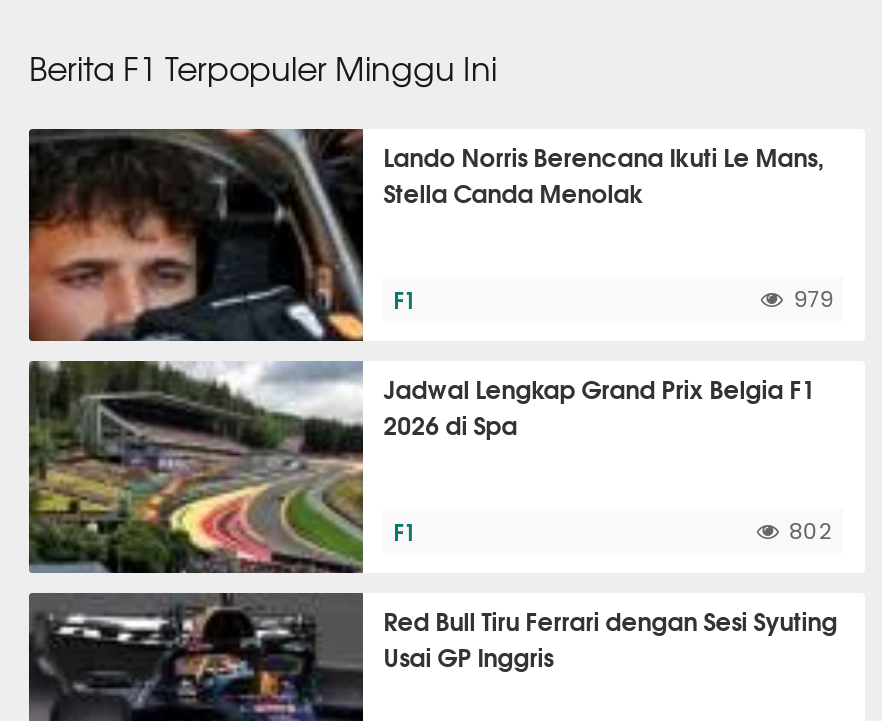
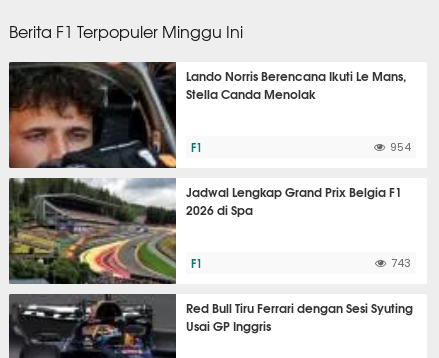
[793,289,833,311] 979 -> [390,142,411,153] 954
[789,521,833,543] 802 -> [391,258,411,269] 743

